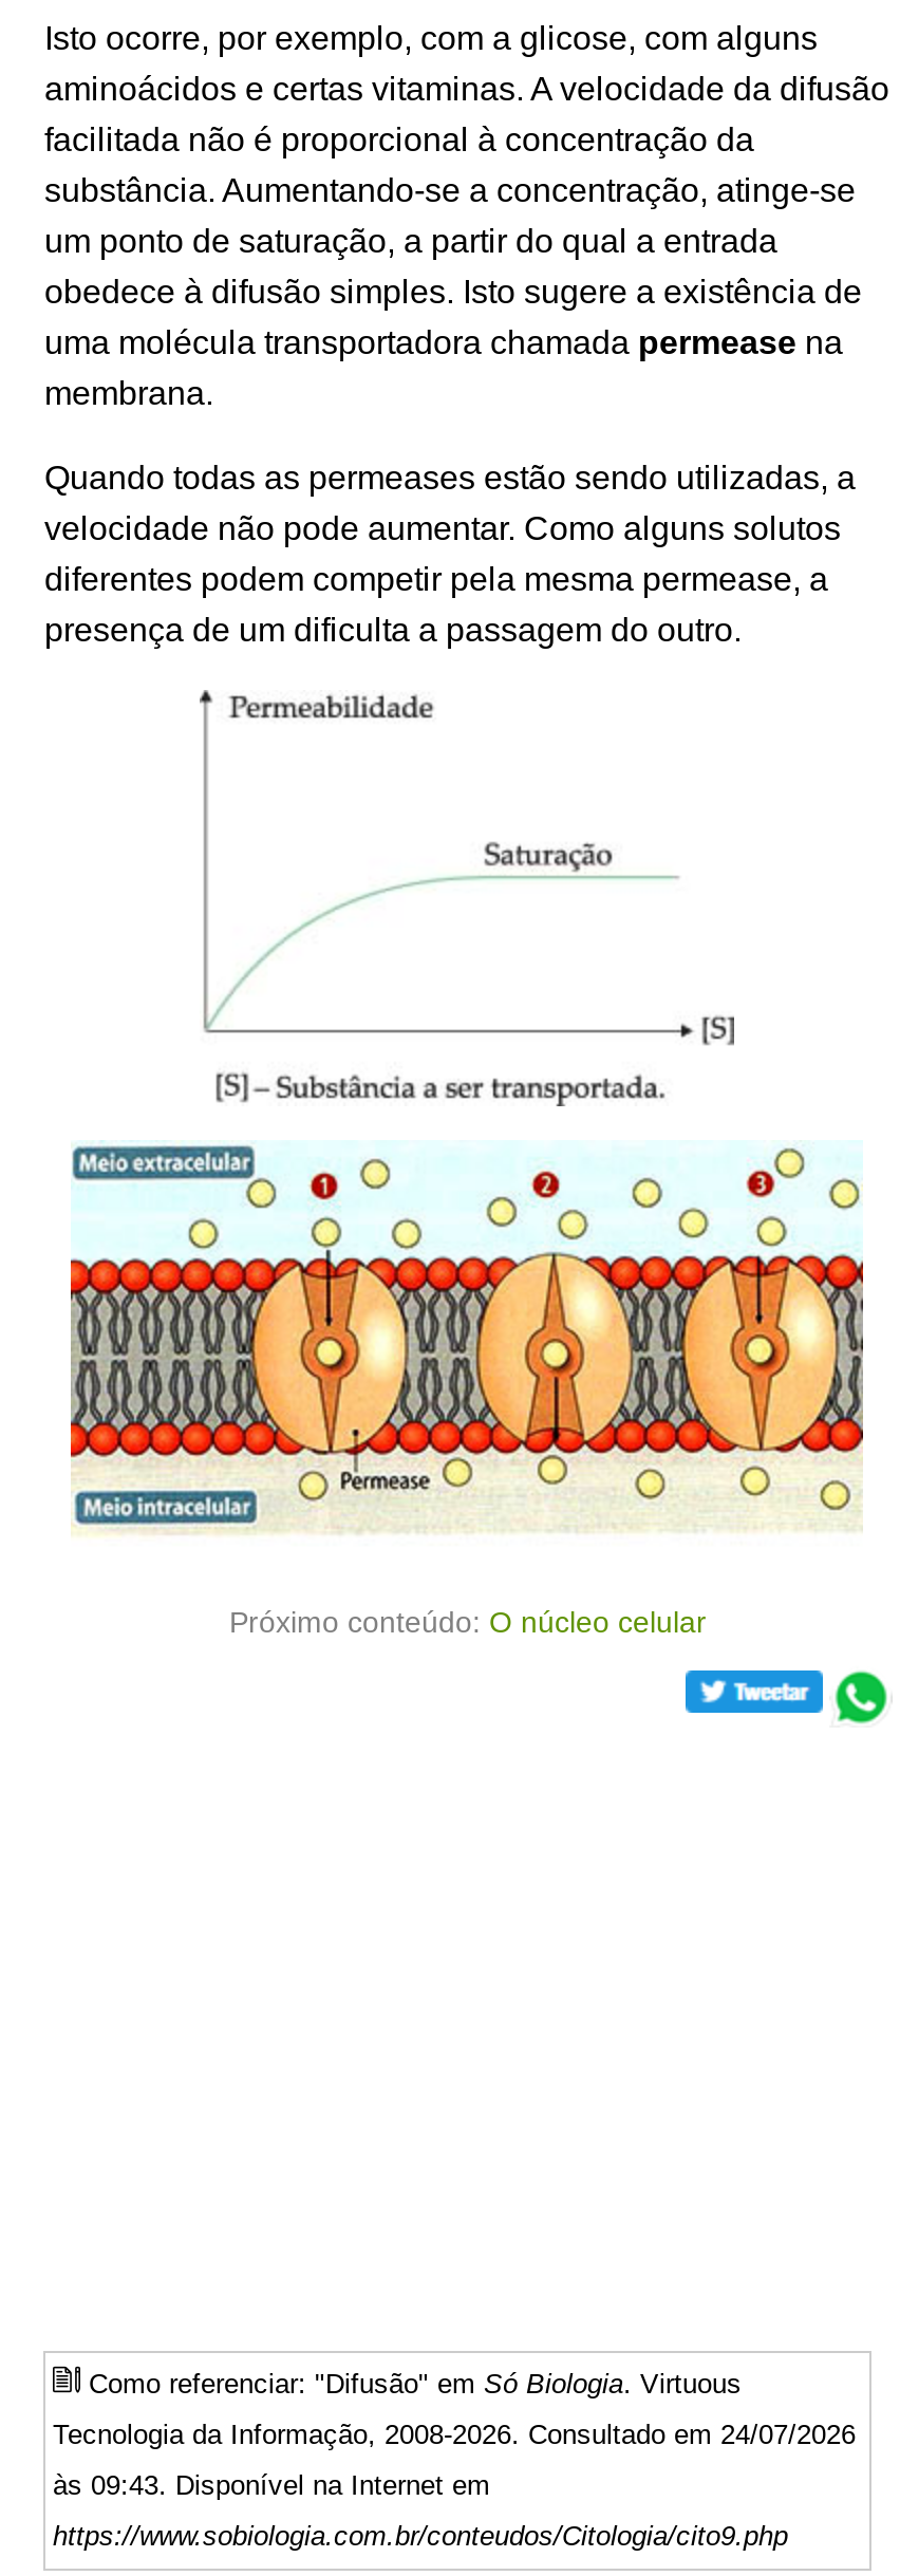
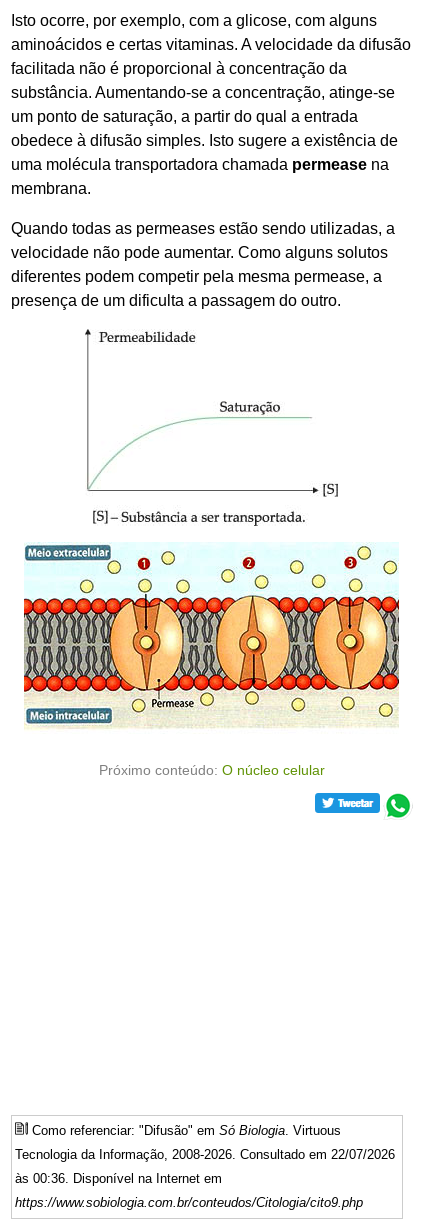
[53,2419,855,2450] Tecnologia da Informação, 2008-2026. Consultado em 24/07/2026 -> [15,1147,395,1162] Tecnologia da Informação, 2008-2026. Consultado em 22/07/2026
[53,2469,490,2501] às 09:43. Disponível na Internet em -> [15,1171,222,1186] às 00:36. Disponível na Internet em

